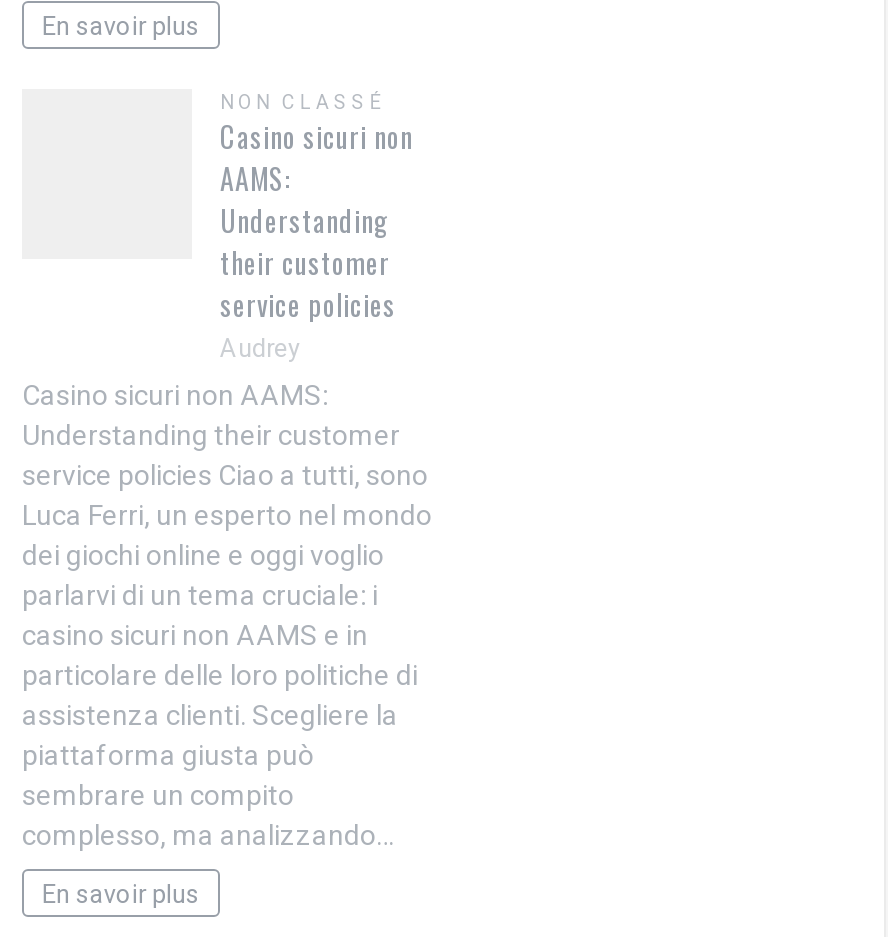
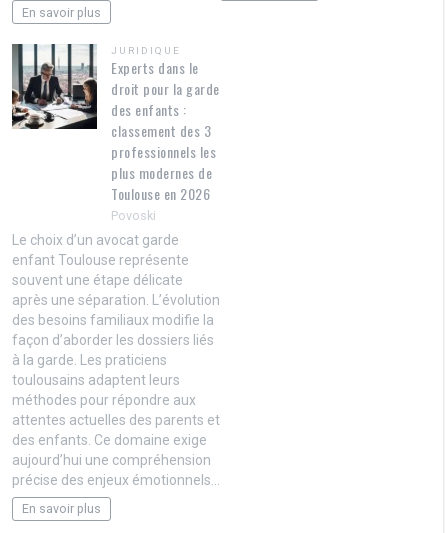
none -> [11,44,97,130] [image]
[220,91,413,362] NON CLASSÉ | Casino sicuri non | AAMS: | Understanding | their customer | service policies | Audrey -> [111,45,219,223] JURIDIQUE | Experts dans le | droit pour la garde | des enfants : | classement des 3 | professionnels les | plus modernes de | Toulouse en 2026 | Povoski
[22,379,432,851] Casino sicuri non AAMS: | Understanding their customer | service policies Ciao a tutti, sono | Luca Ferri, un esperto nel mondo | dei giochi online e oggi voglio | parlarvi di un tema cruciale: i | casino sicuri non AAMS e in | particolare delle loro politiche di | assistenza clienti. Scegliere la | piattaforma giusta può | sembrare un compito | complesso, ma analizzando… -> [12,232,220,488] Le choix d’un avocat garde | enfant Toulouse représente | souvent une étape délicate | après une séparation. L’évolution | des besoins familiaux modifie la | façon d’aborder les dossiers liés | à la garde. Les praticiens | toulousains adaptent leurs | méthodes pour répondre aux | attentes actuelles des parents et | des enfants. Ce domaine exige | aujourd’hui une compréhension | précise des enjeux émotionnels…

